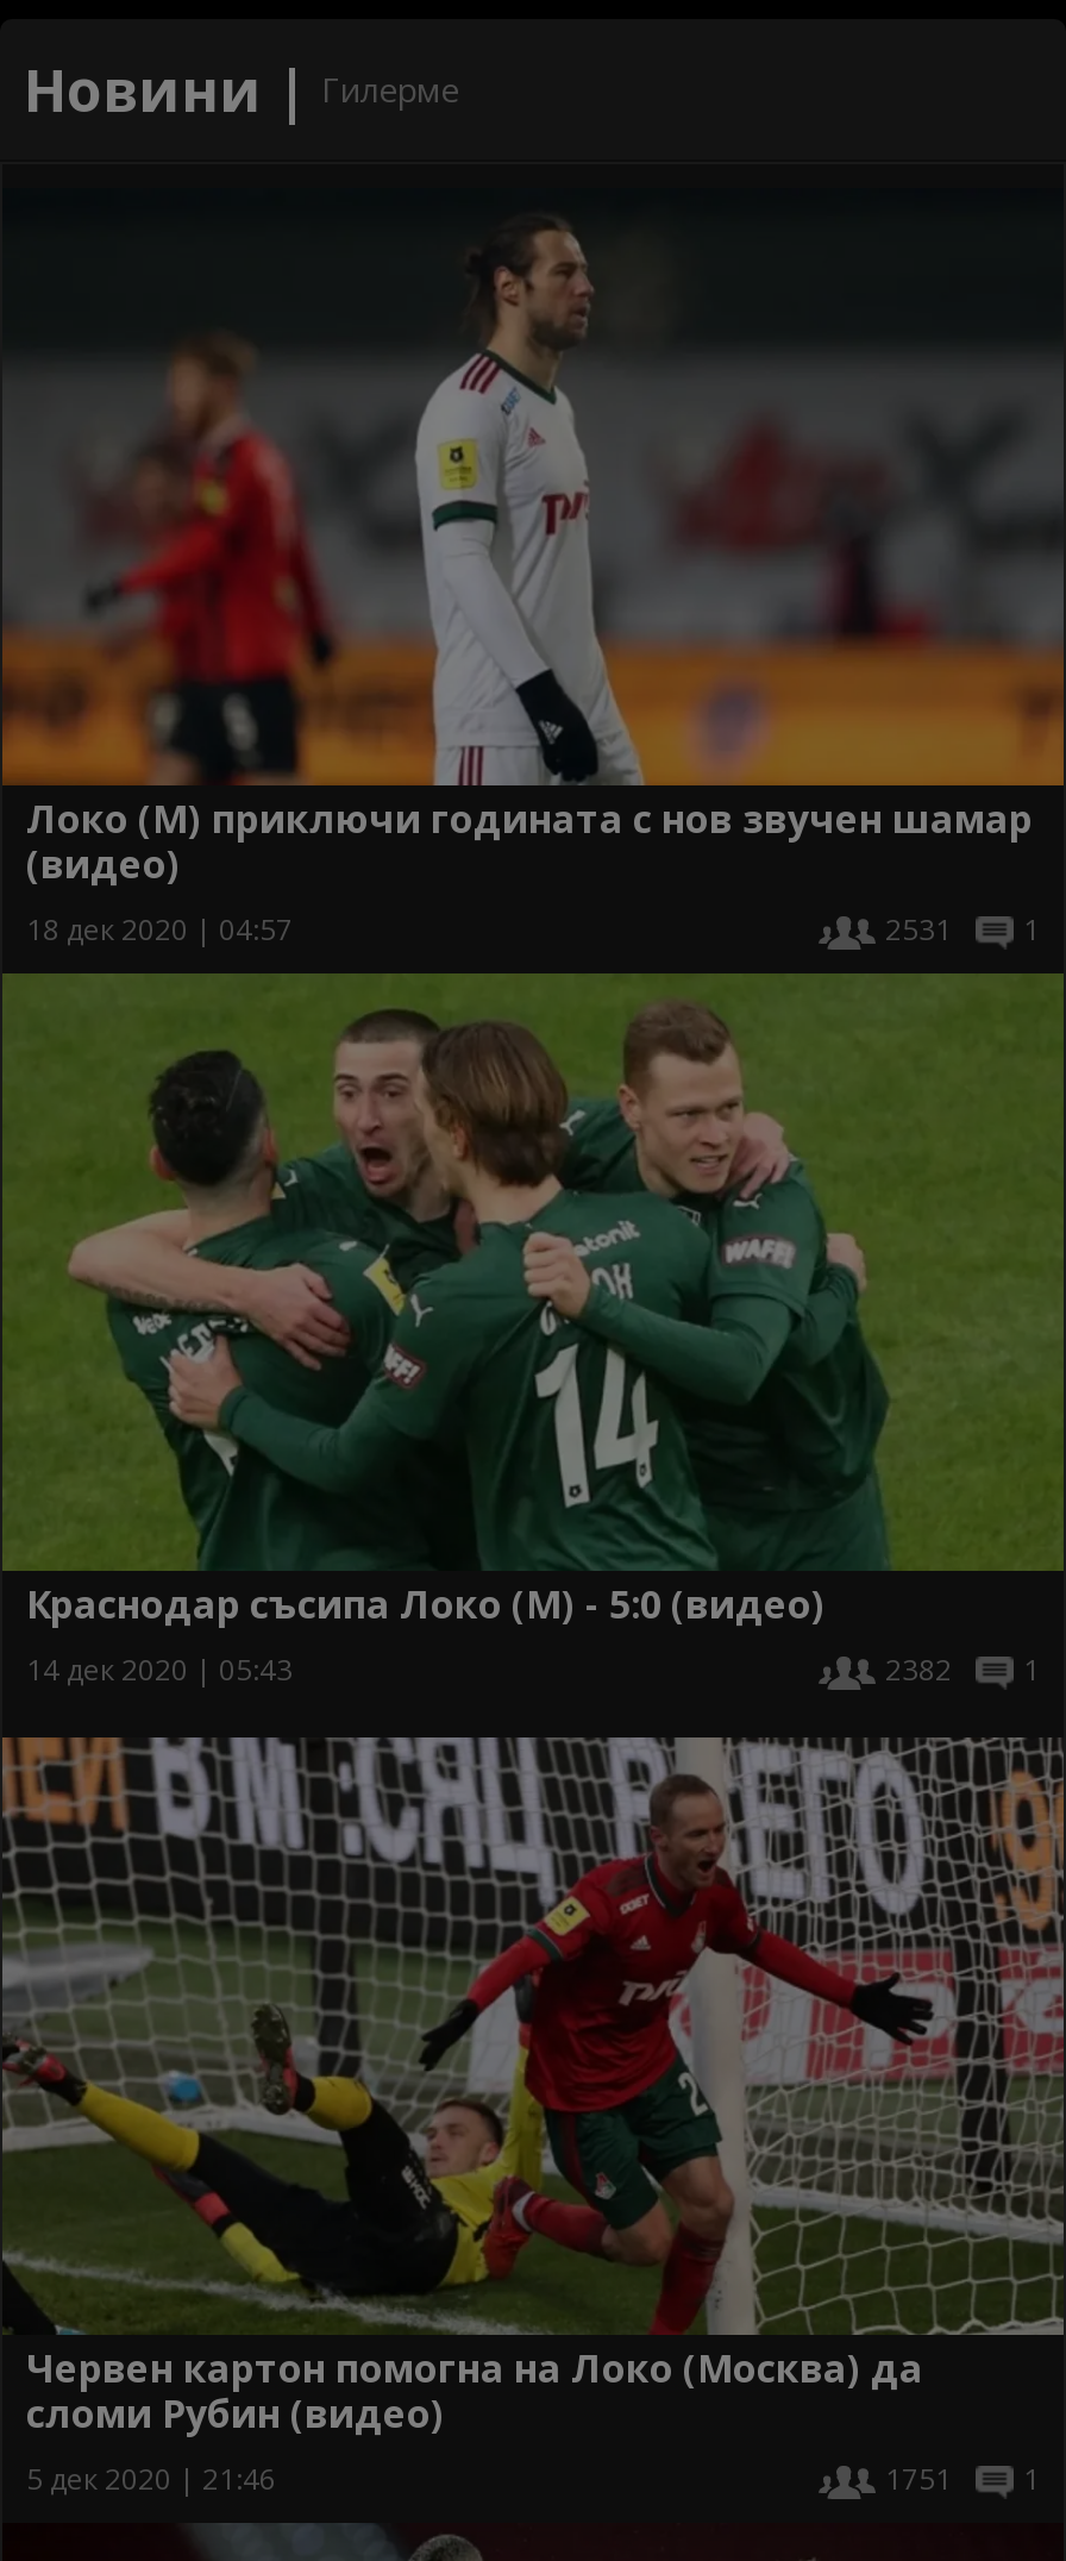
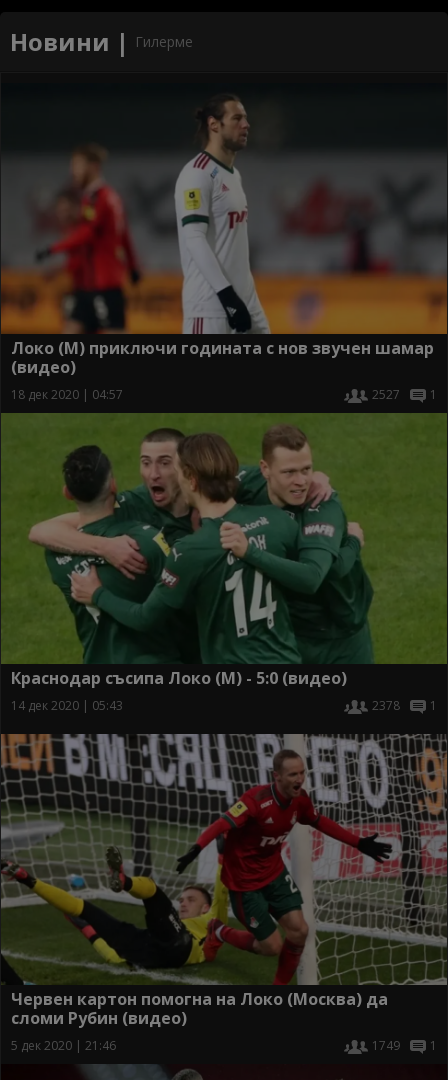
[885,909,1040,950] 2531 1 -> [372,386,437,403] 2527 1
[885,1650,1040,1690] 2382 1 -> [372,697,437,714] 2378 1
[885,2459,1040,2500] 1751 1 -> [372,1037,437,1054] 1749 1

